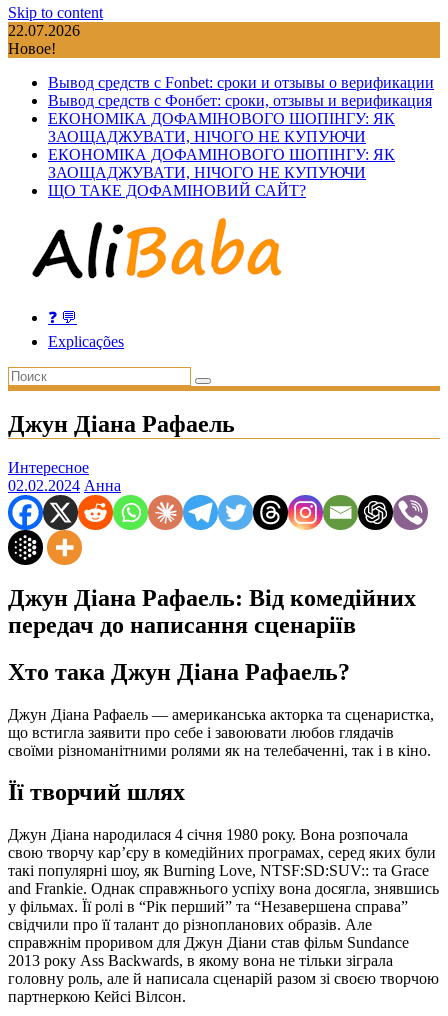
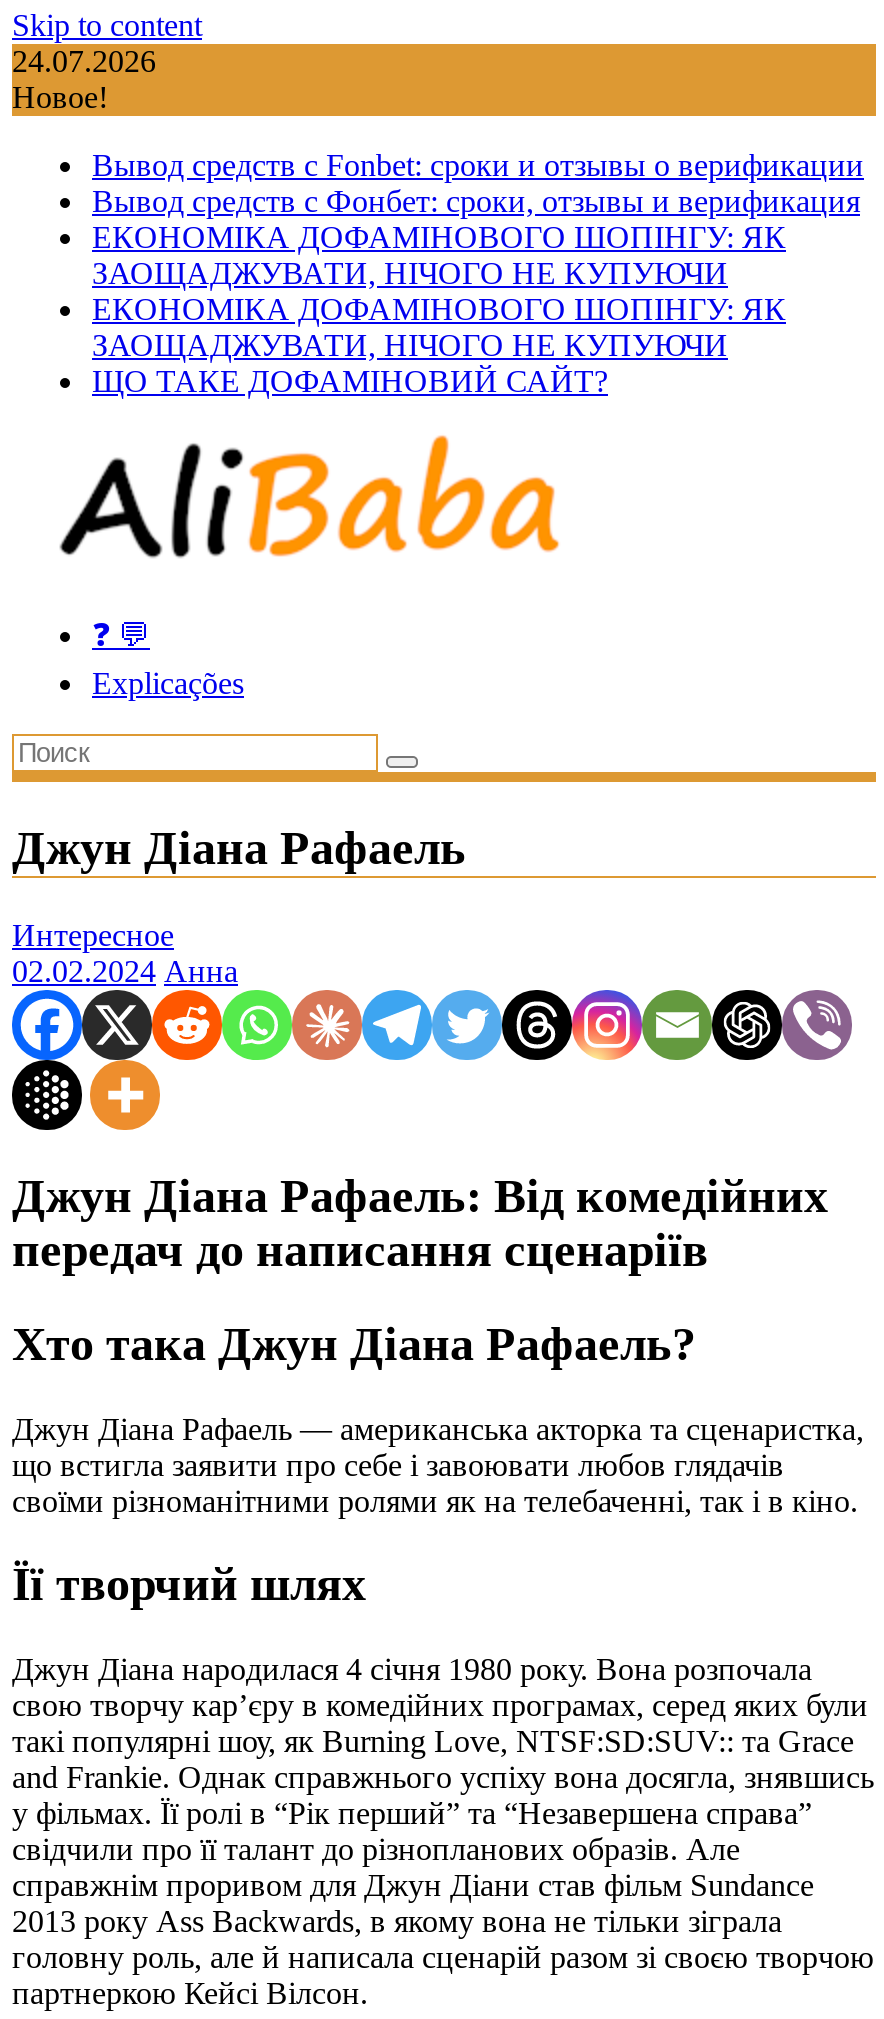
[8,22,80,39] 22.07.2026 -> [12,44,156,78] 24.07.2026

